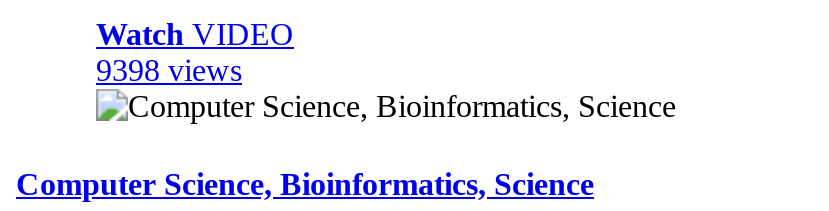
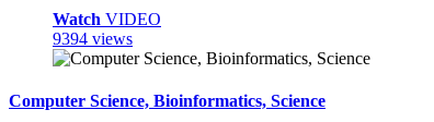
[96,53,242,87] 9398 views -> [53,29,133,48] 9394 views

